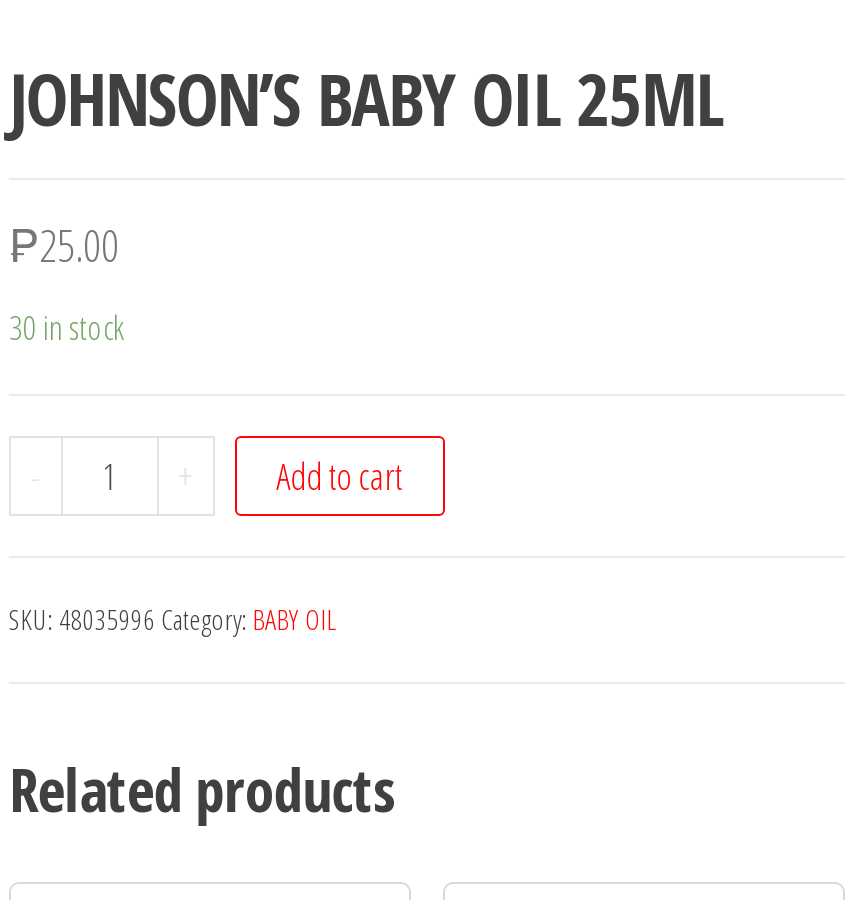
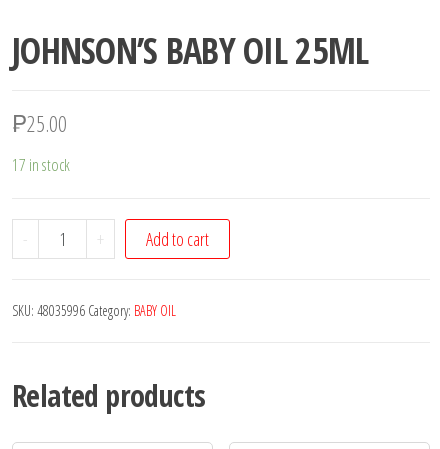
[9,304,125,350] 30 in stock -> [12,153,70,176] 17 in stock

